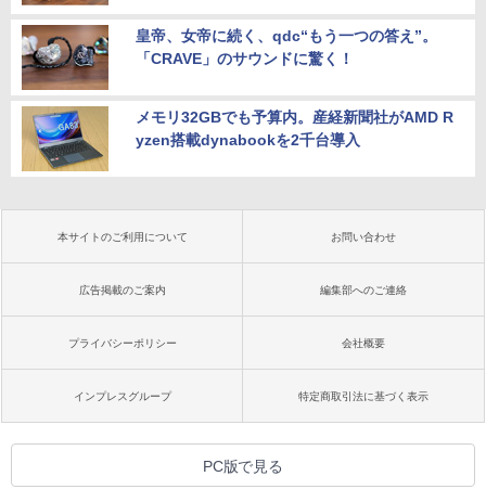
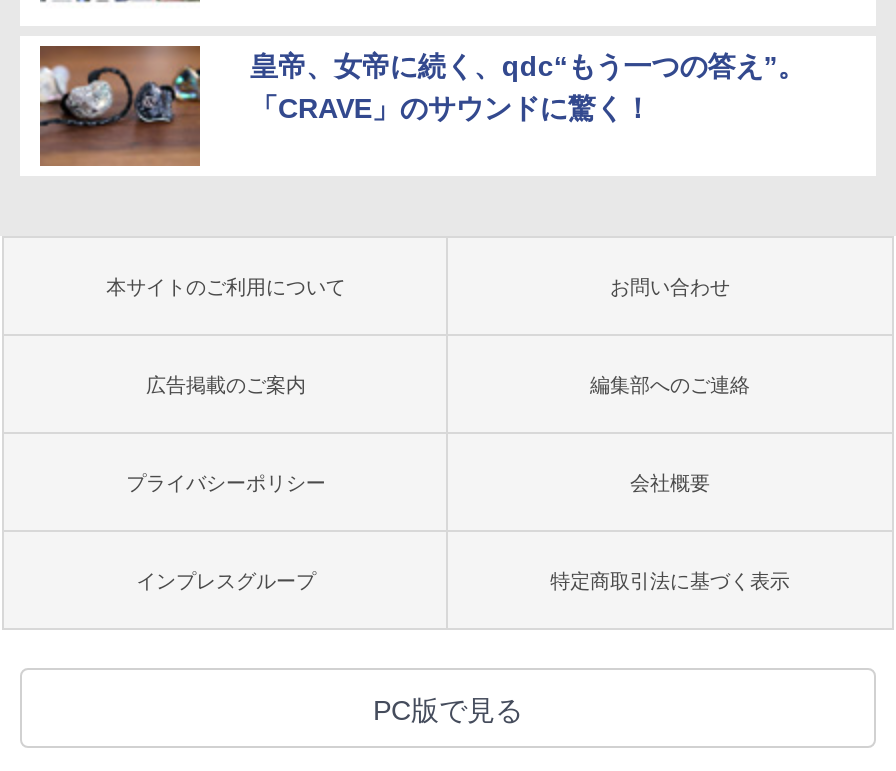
[21,106,453,171] [image] | メモリ32GBでも予算内。産経新聞社がAMD R | yzen搭載dynabookを2千台導入 -> none

